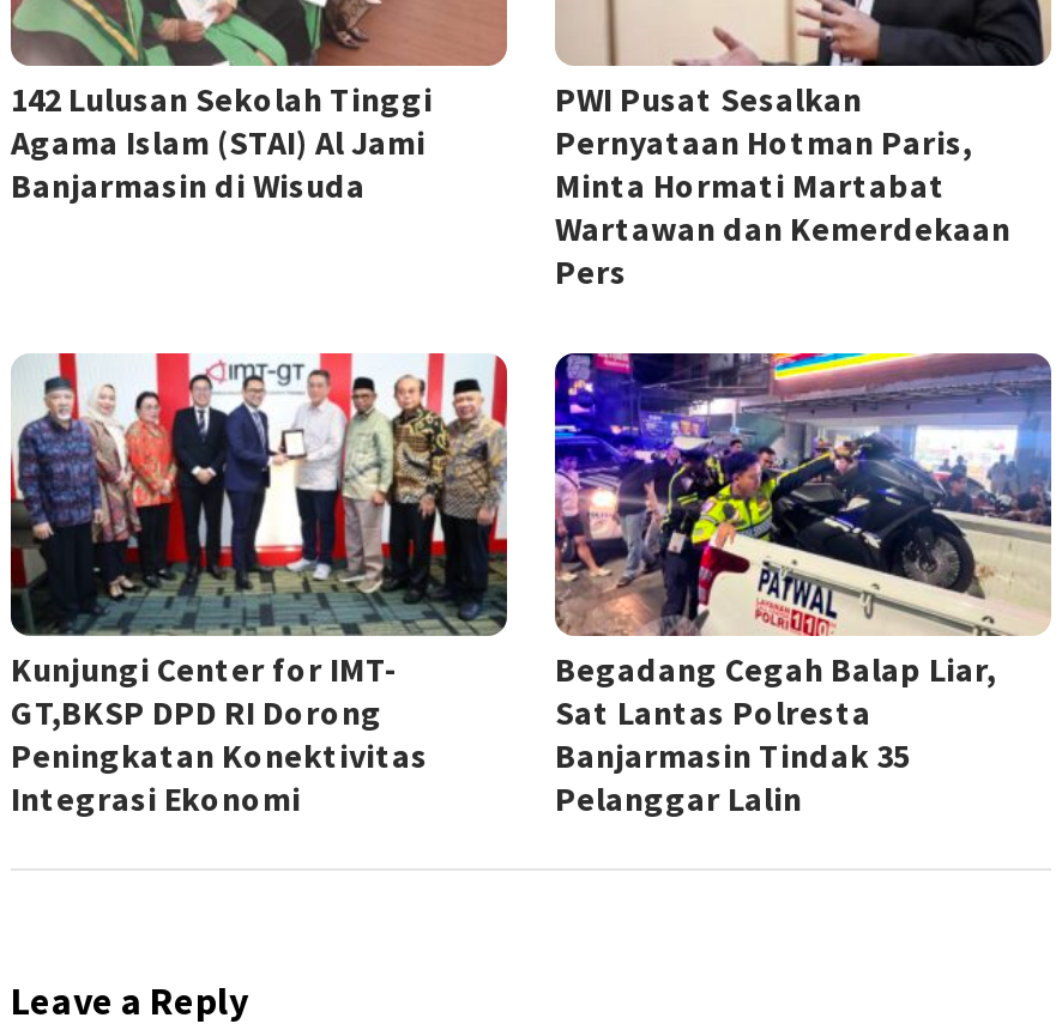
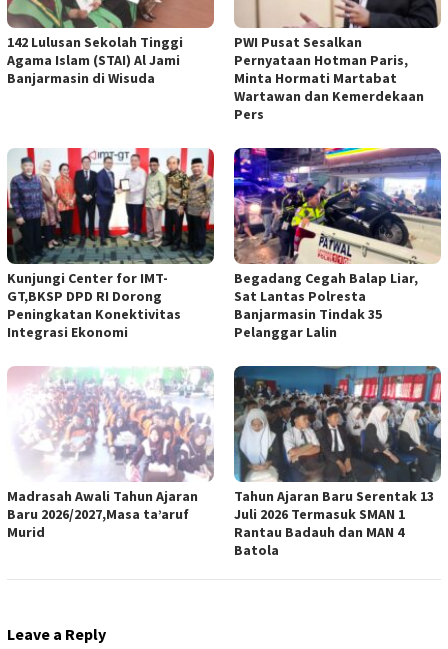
none -> [7,366,214,540] [image] | Madrasah Awali Tahun Ajaran | Baru 2026/2027,Masa ta’aruf | Murid
none -> [233,365,442,558] [image] | Tahun Ajaran Baru Serentak 13 | Juli 2026 Termasuk SMAN 1 | Rantau Badauh dan MAN 4 | Batola

